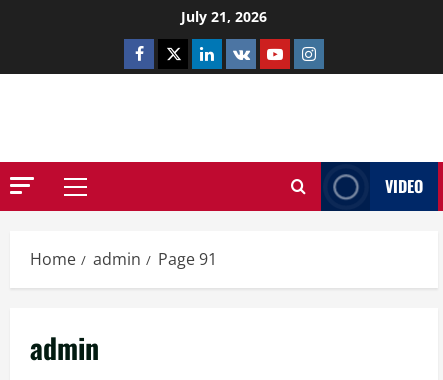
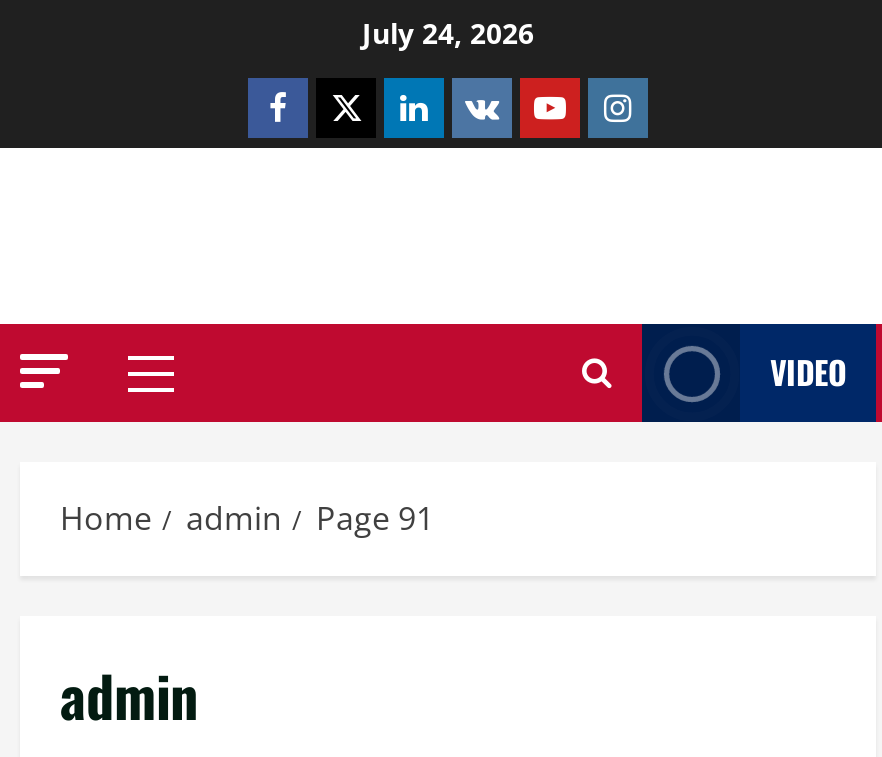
[181,7,267,26] July 21, 2026 -> [362,14,534,52] July 24, 2026

